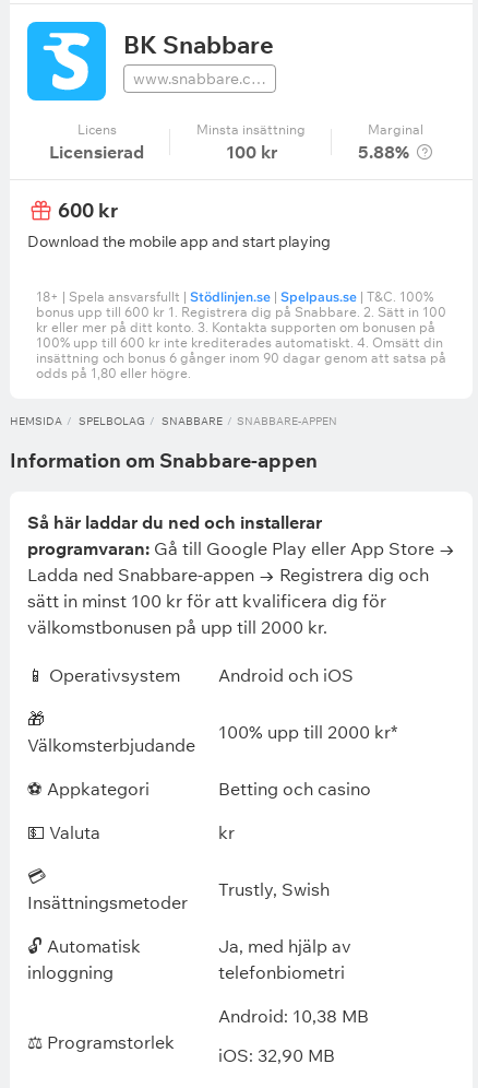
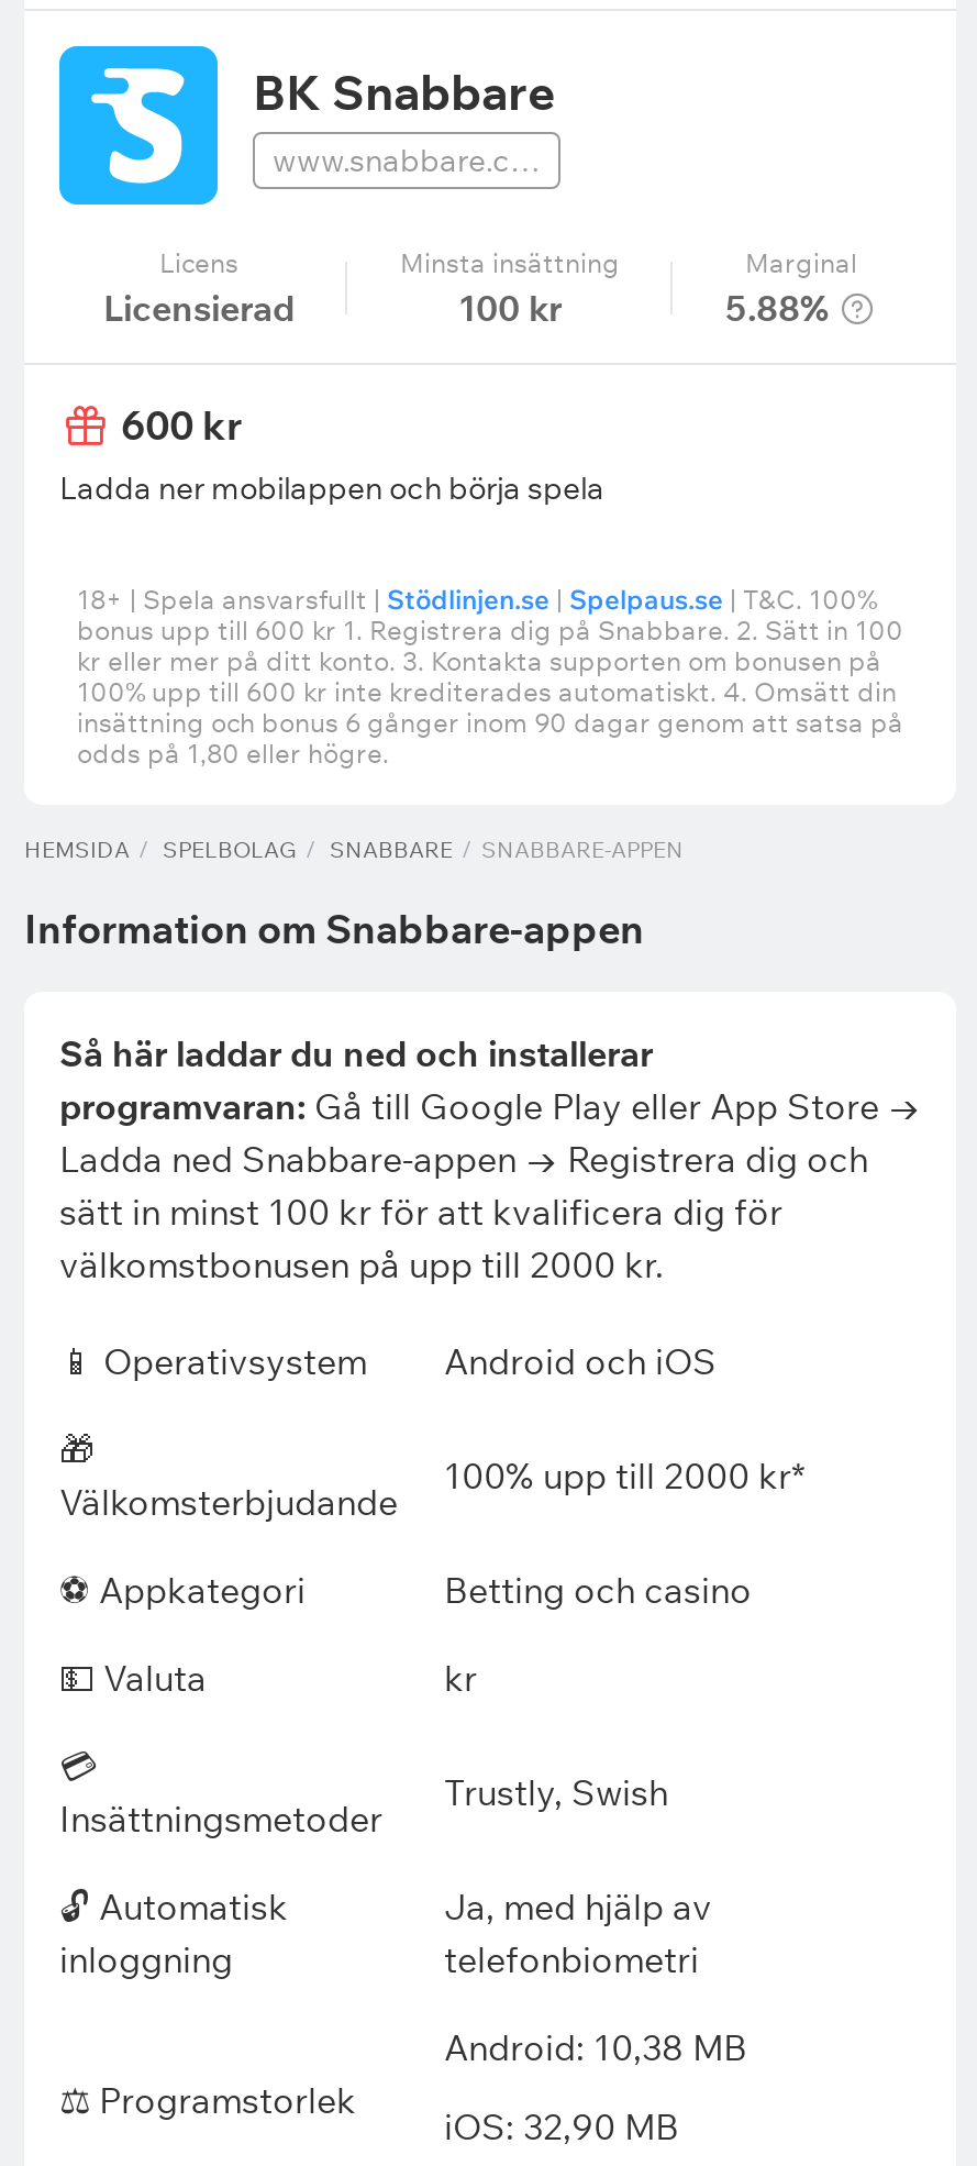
[27,232,331,251] Download the mobile app and start playing -> [59,468,604,508] Ladda ner mobilappen och börja spela

